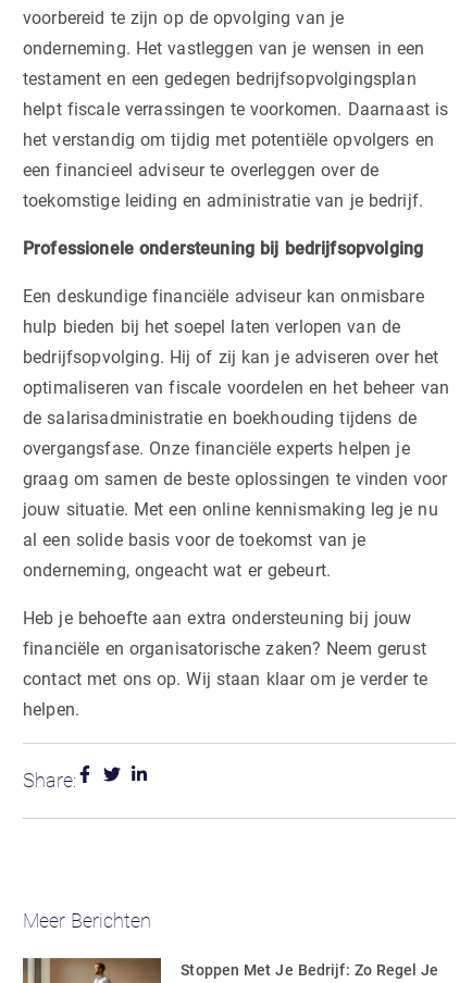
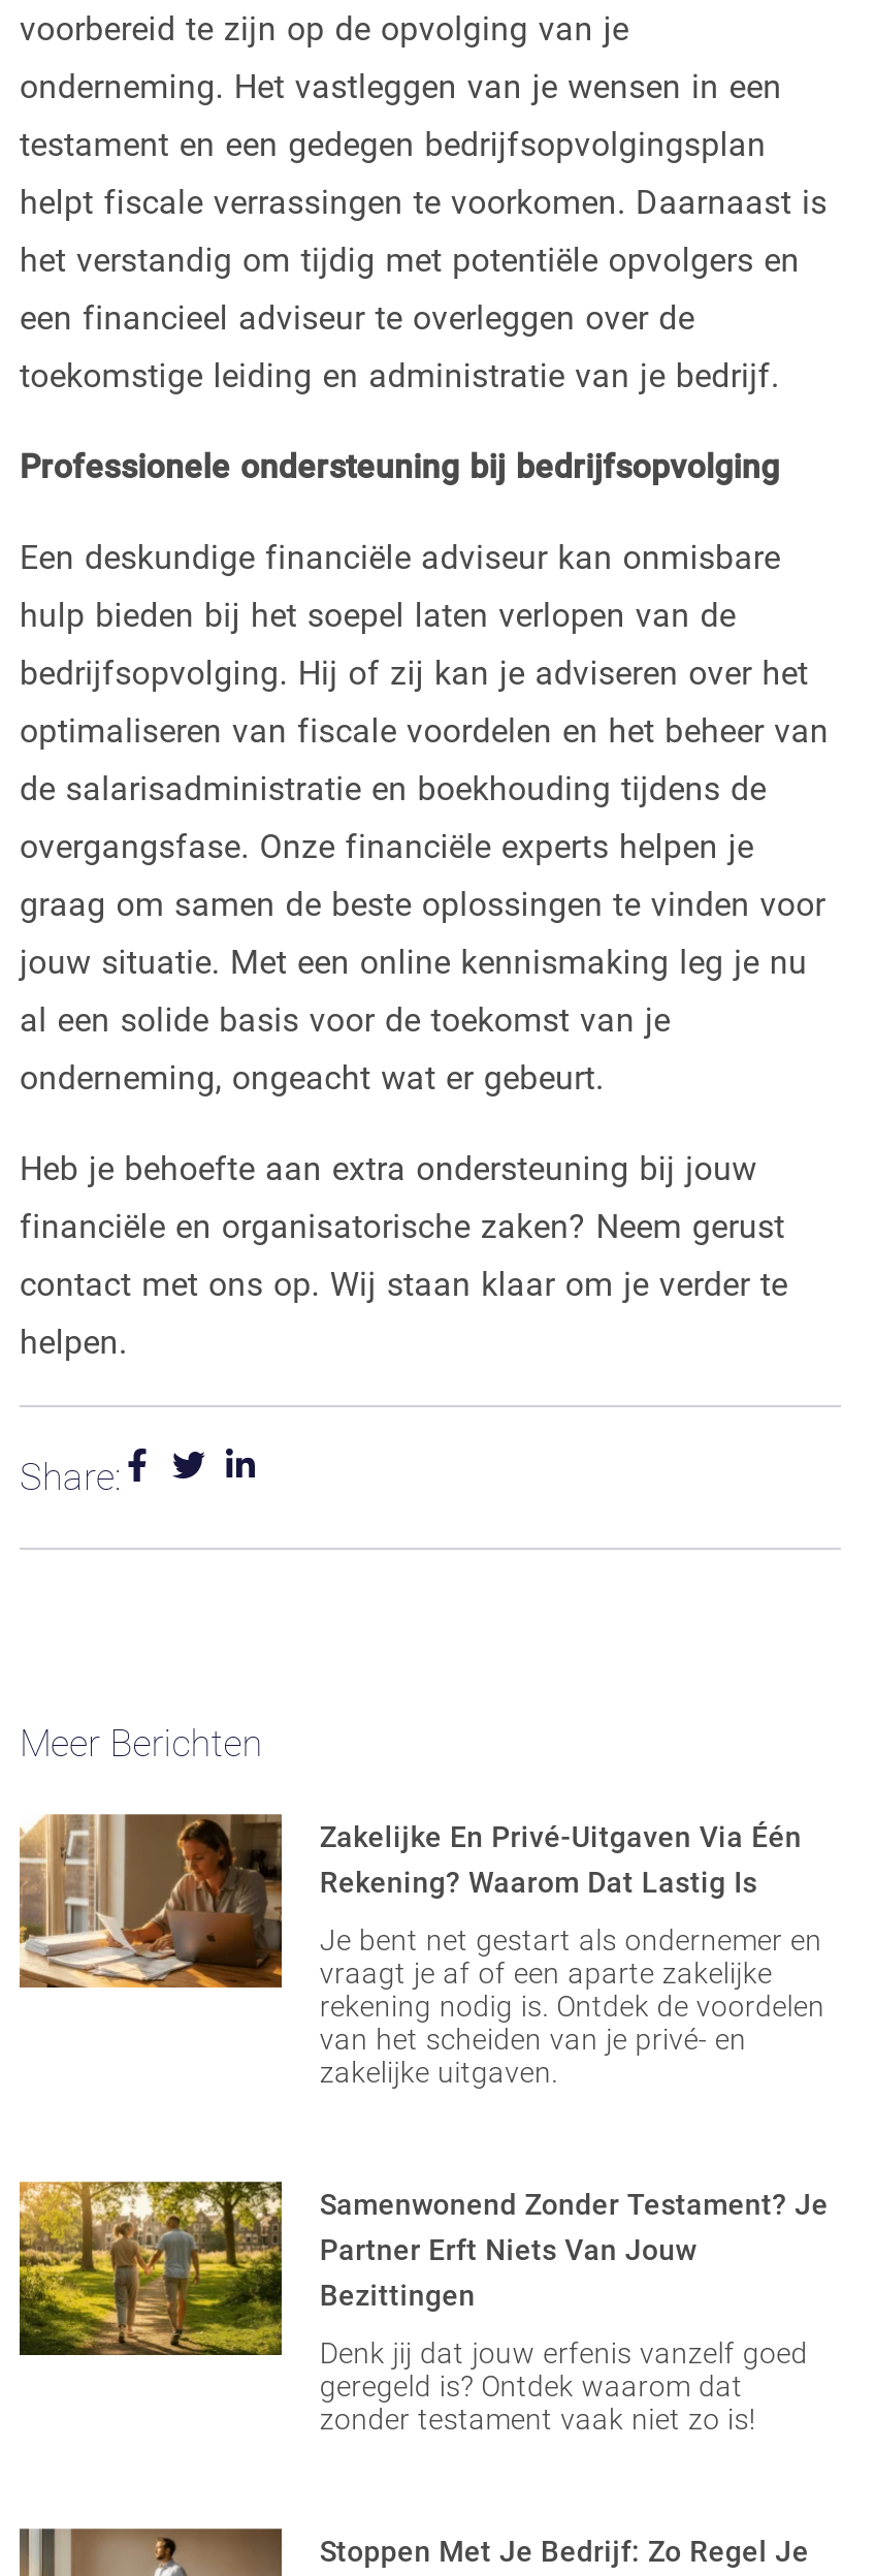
none -> [18,2163,829,2435] [image] | Samenwonend Zonder Testament? Je | Partner Erft Niets Van Jouw | Bezittingen | Denk jij dat jouw erfenis vanzelf goed | geregeld is? Ontdek waarom dat | zonder testament vaak niet zo is!
none -> [20,1814,825,2088] [image] | Zakelijke En Privé-Uitgaven Via Één | Rekening? Waarom Dat Lastig Is | Je bent net gestart als ondernemer en | vraagt je af of een aparte zakelijke | rekening nodig is. Ontdek de voordelen | van het scheiden van je privé- en | zakelijke uitgaven.

